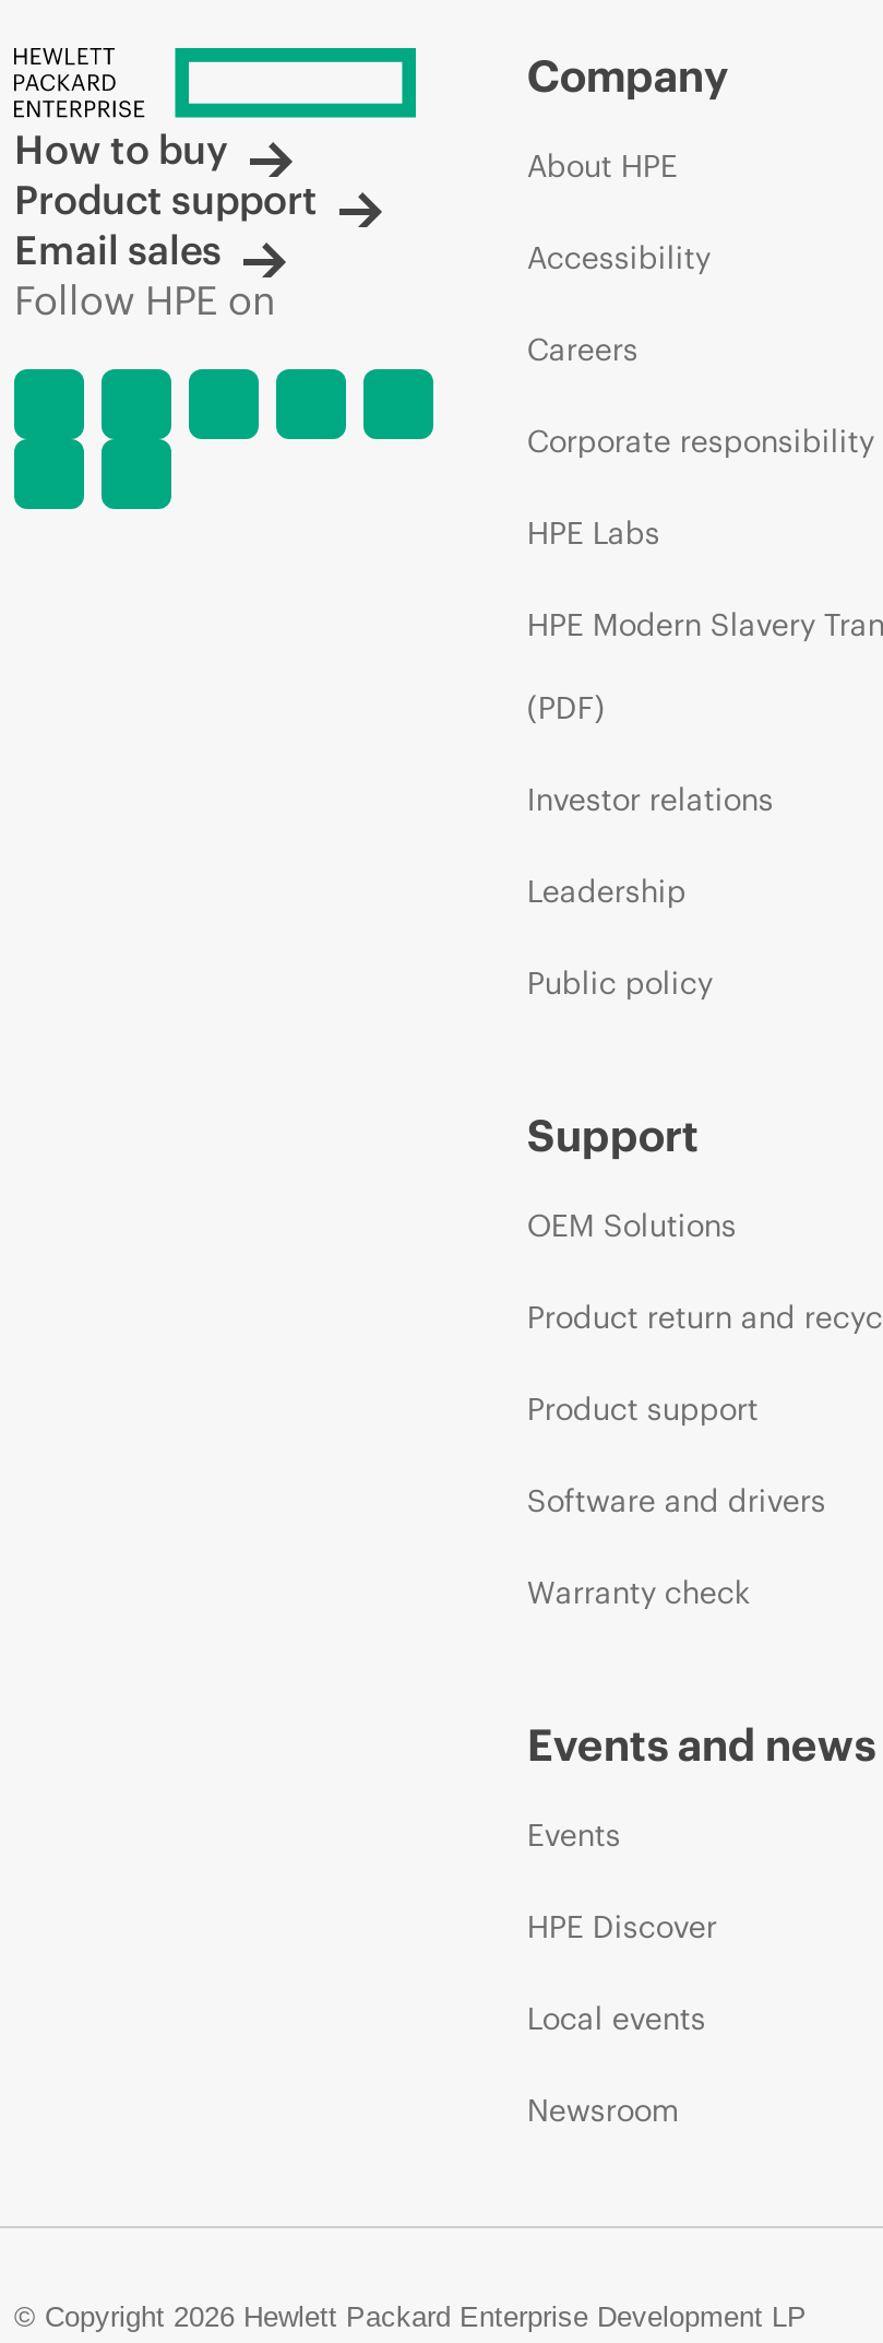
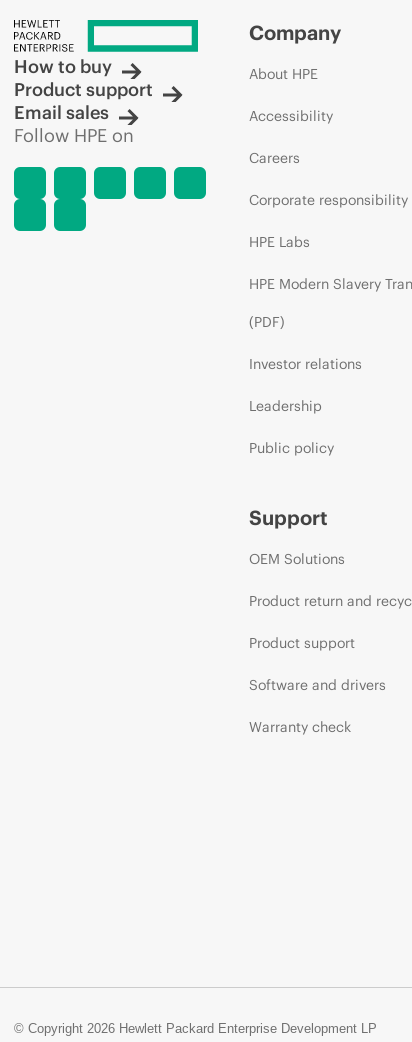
[527,1717,876,2130] Events and news | Events | HPE Discover | Local events | Newsroom -> none

